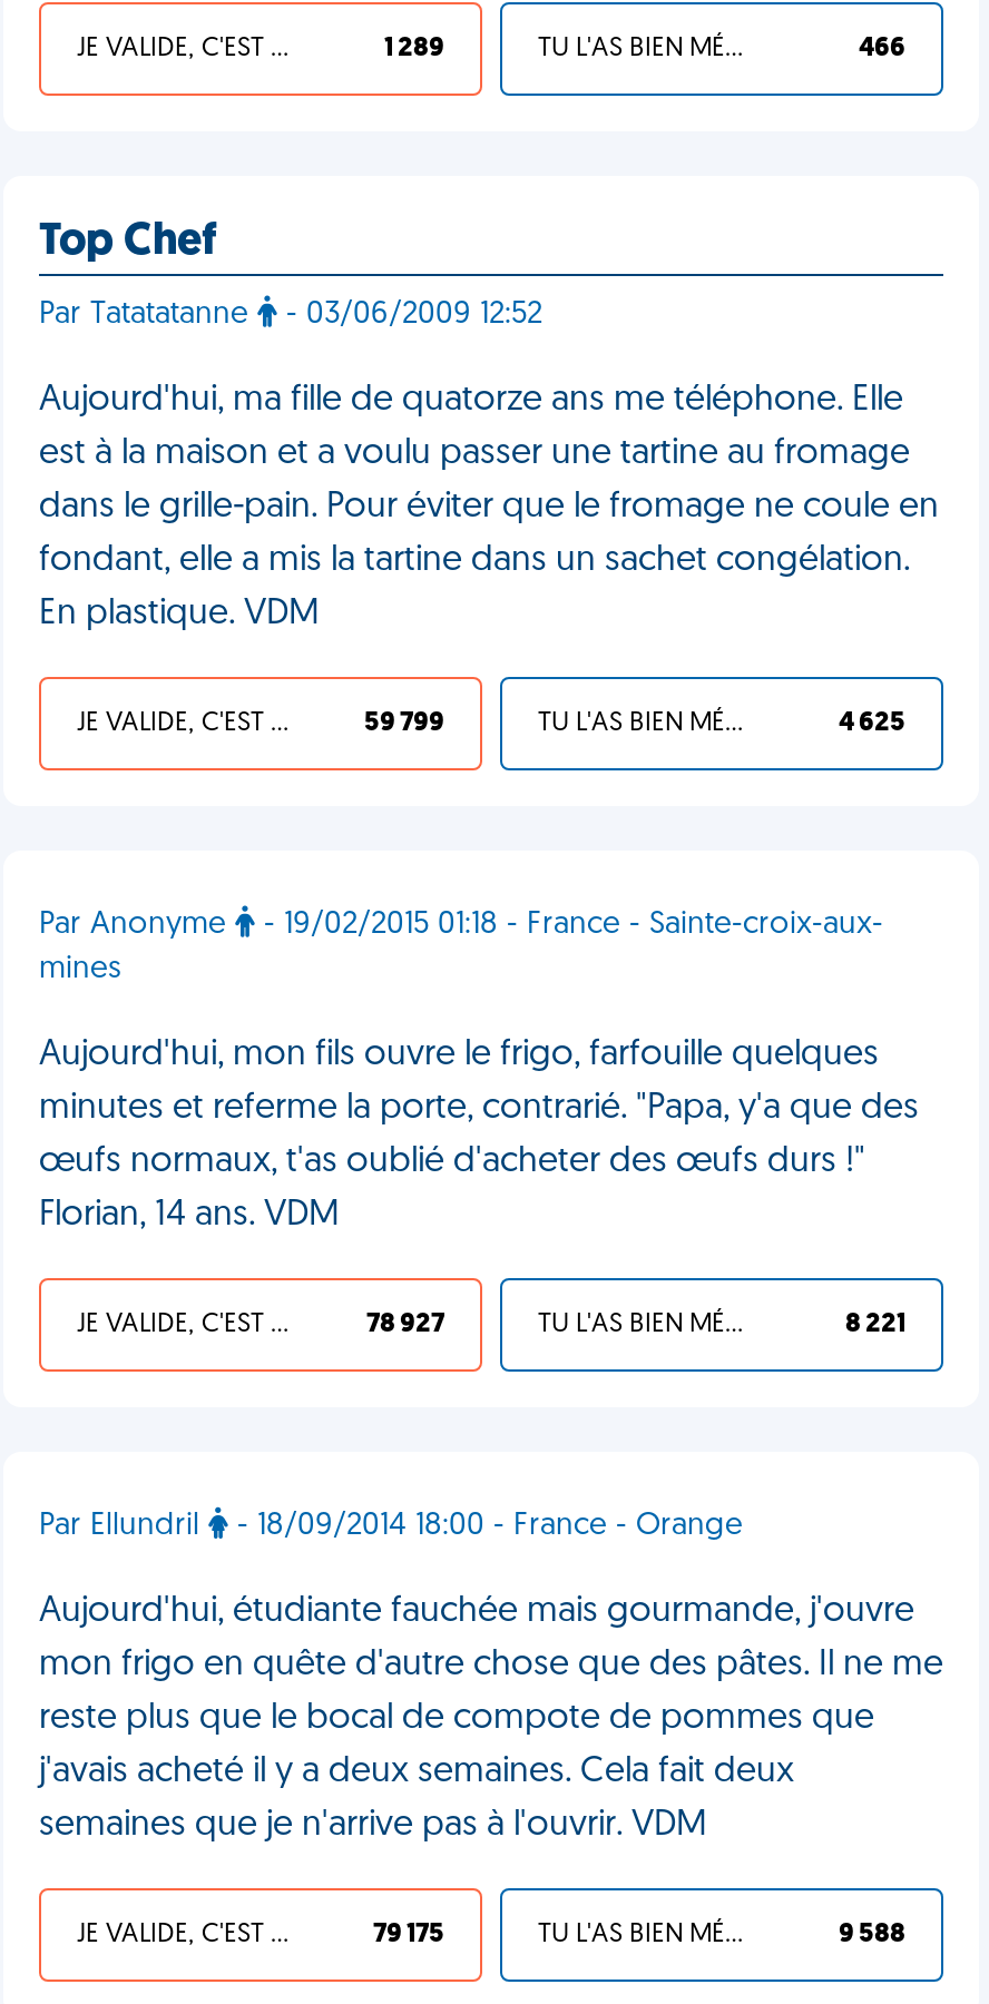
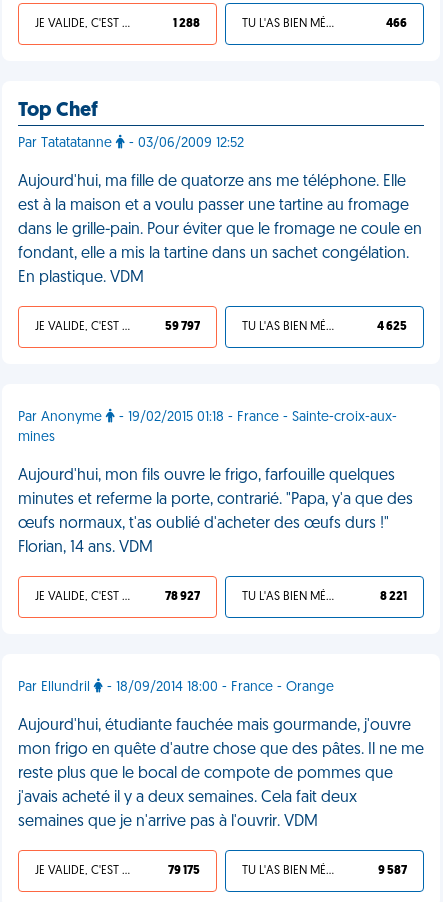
[384,36,444,62] 1 289 -> [173,18,200,30] 1 288
[364,710,444,737] 59 799 -> [165,321,200,333] 59 797
[839,1922,905,1948] 9 588 -> [378,865,407,877] 9 587

